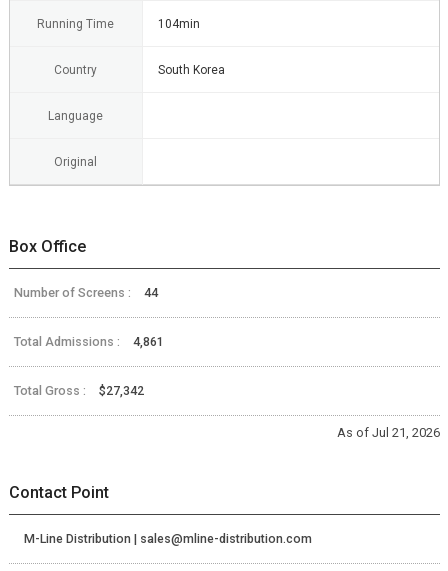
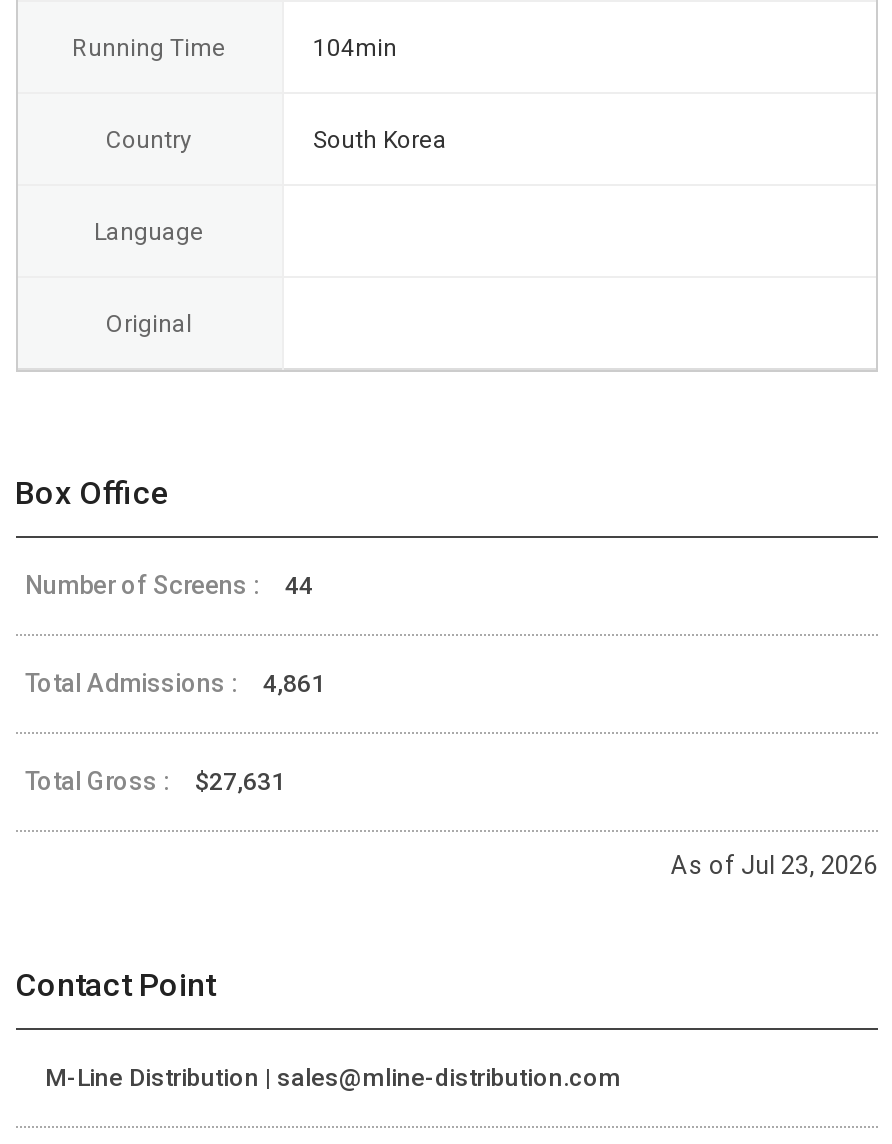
[13,383,143,398] Total Gross : $27,342 -> [25,765,285,795] Total Gross : $27,631
[336,425,439,440] As of Jul 21, 2026 -> [671,849,877,879] As of Jul 23, 2026

